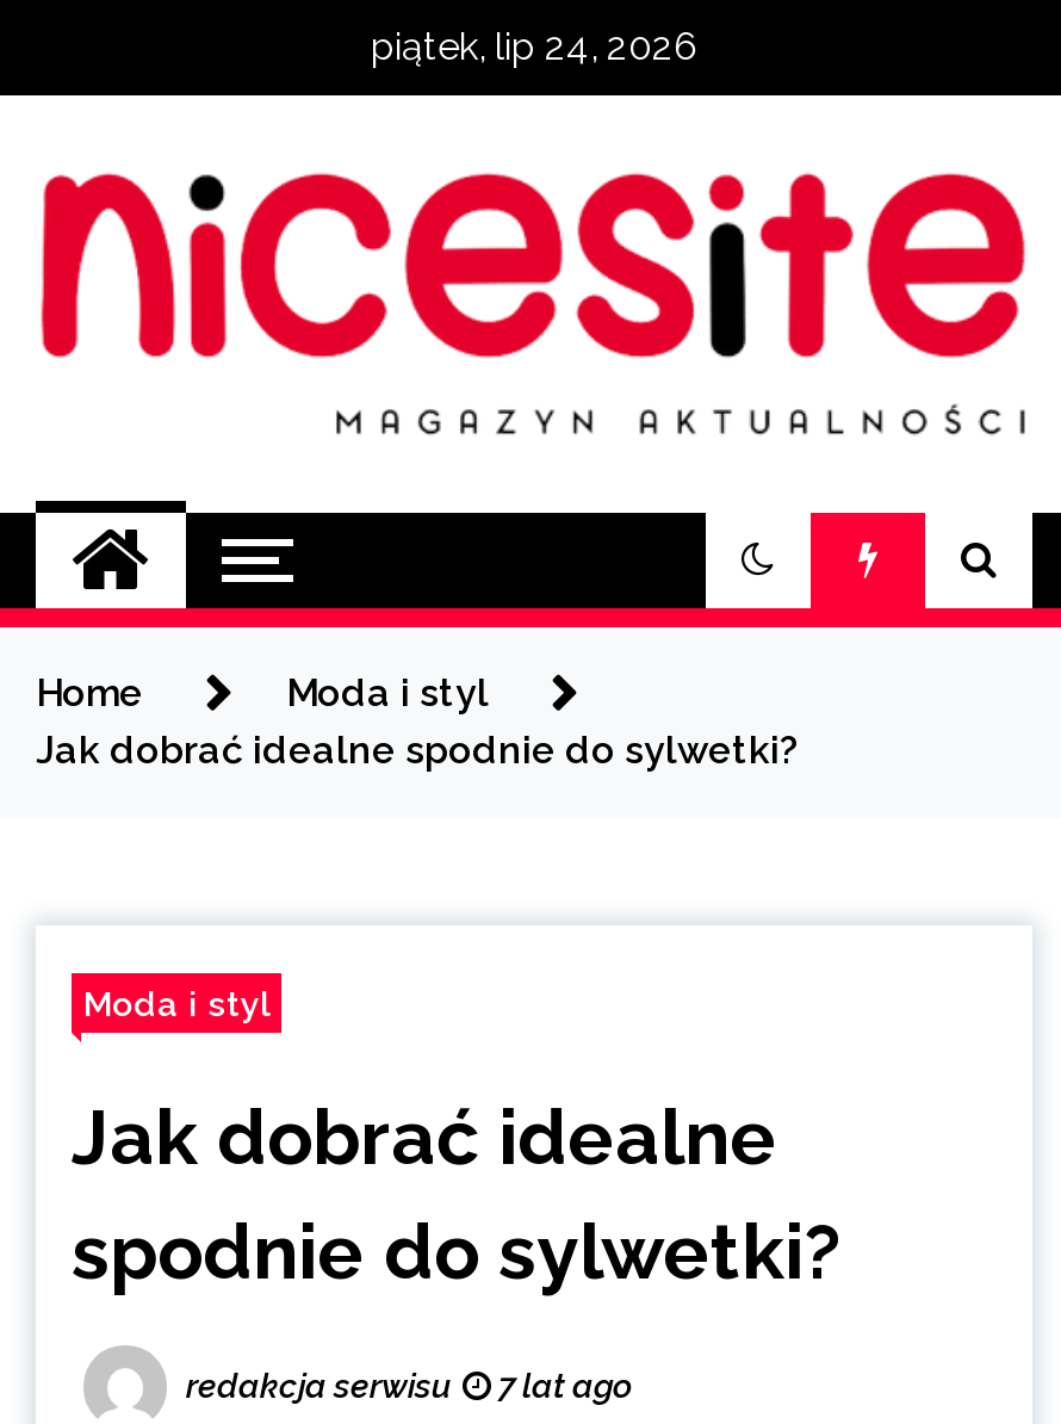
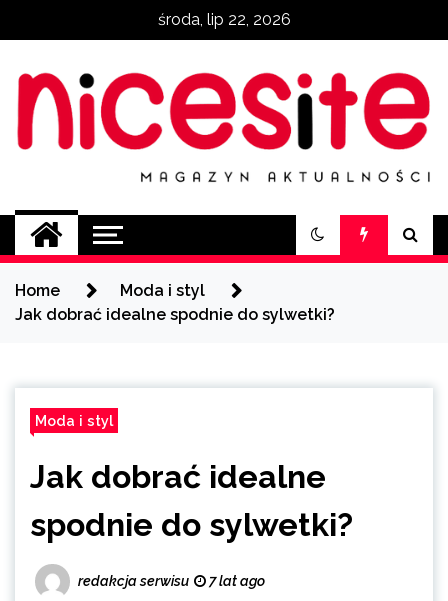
[371,24,697,69] piątek, lip 24, 2026 -> [157,10,290,29] środa, lip 22, 2026

